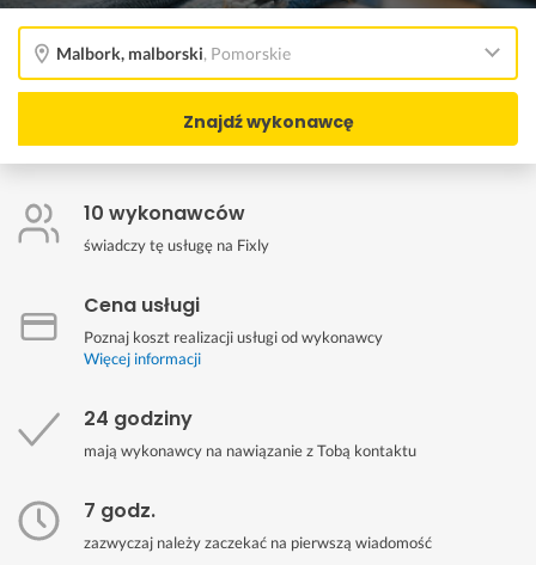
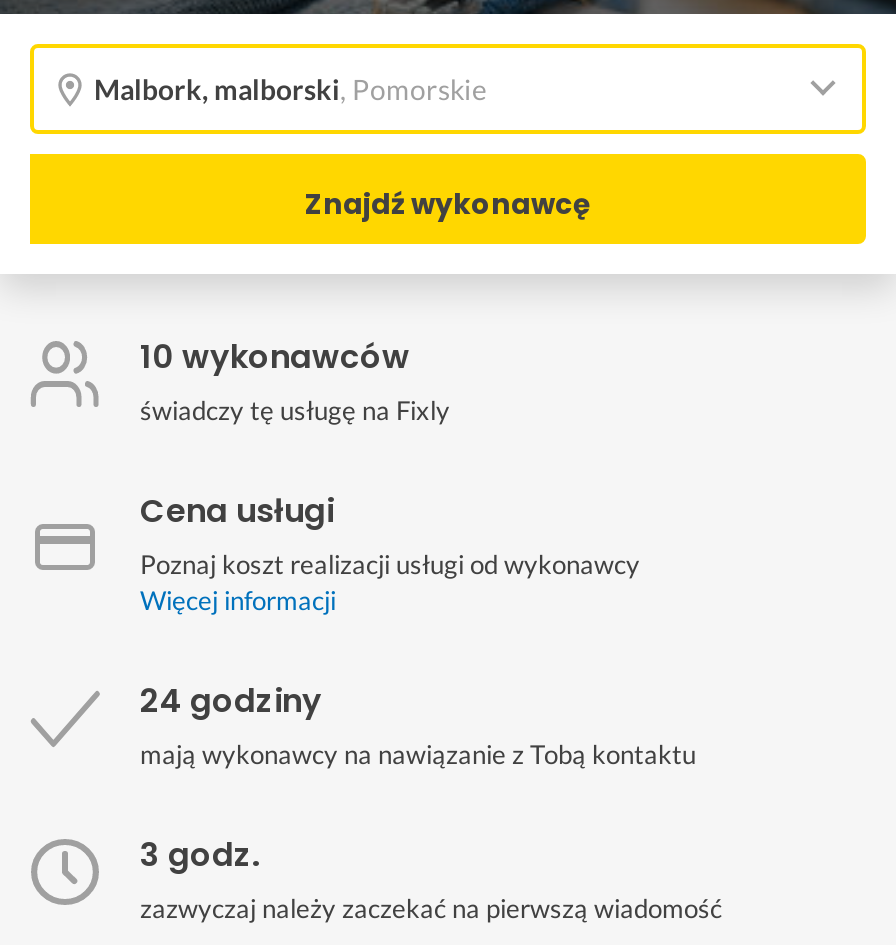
[84,497,156,524] 7 godz. -> [140,832,260,878] 3 godz.

